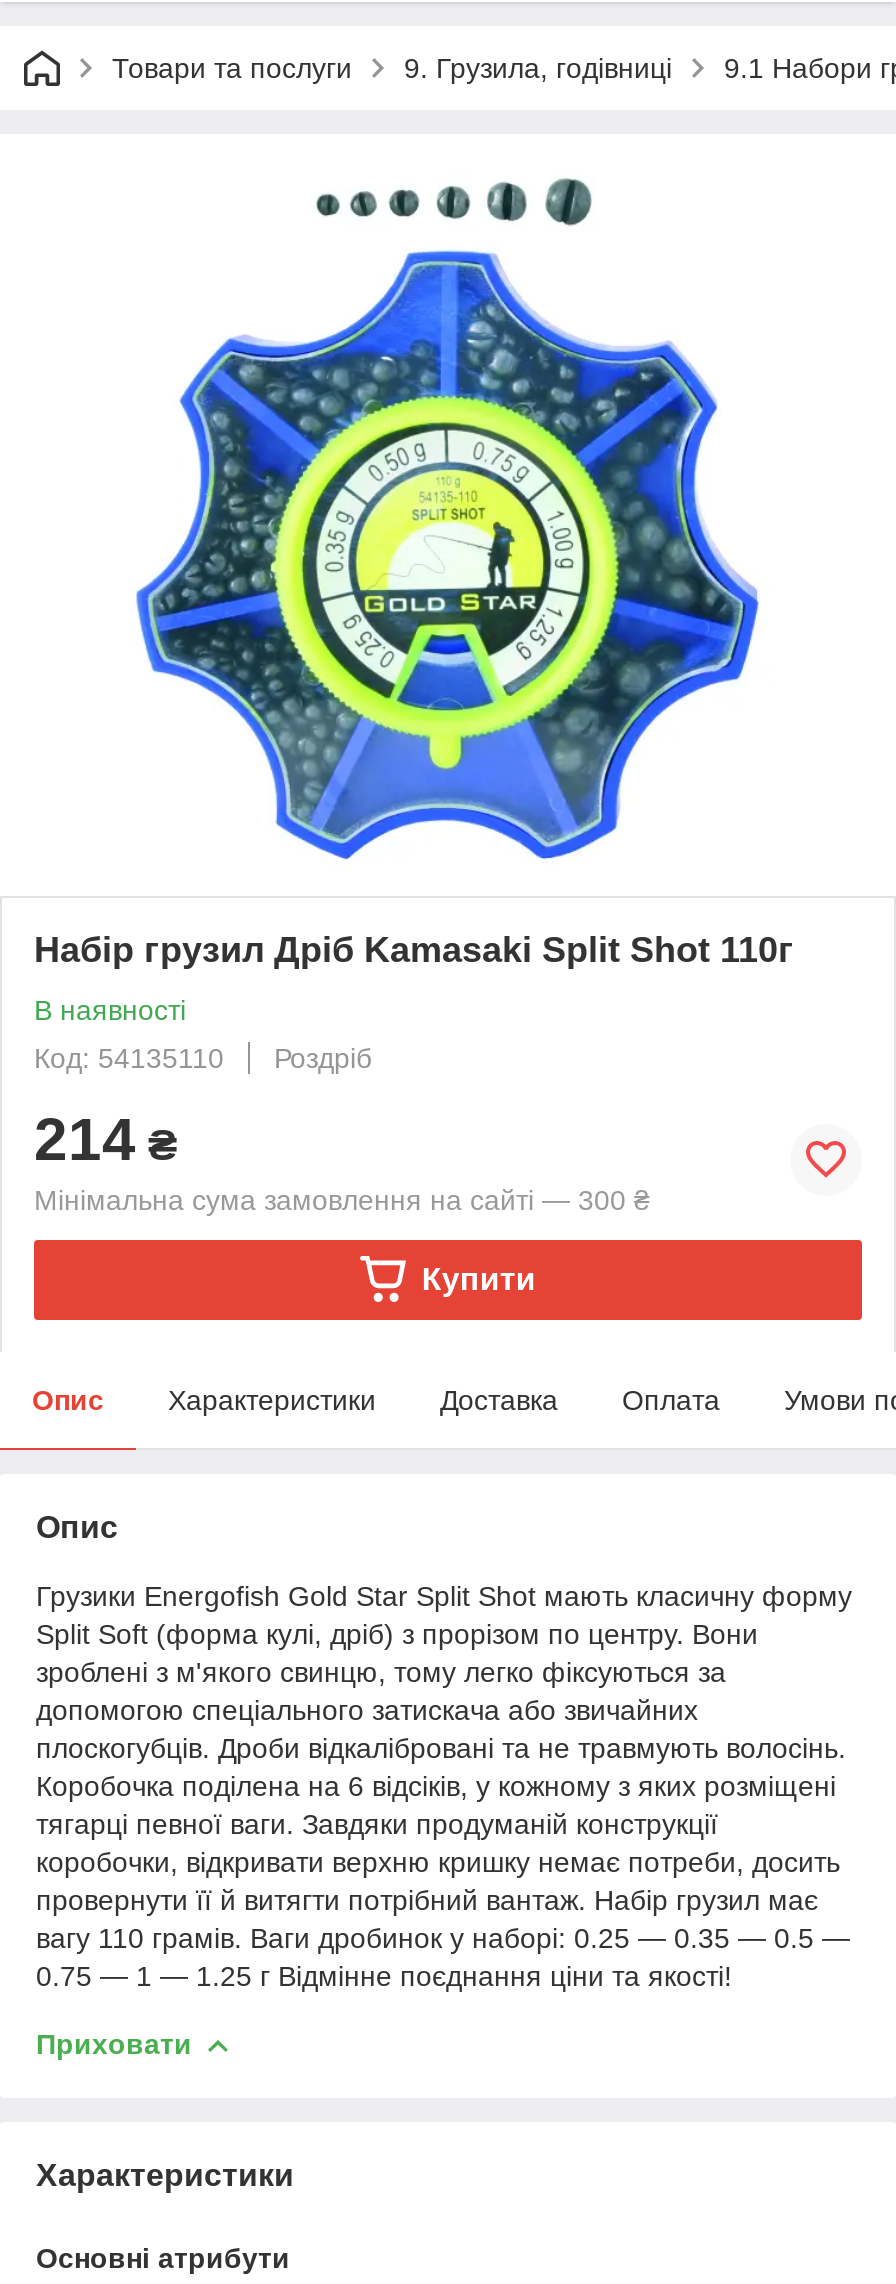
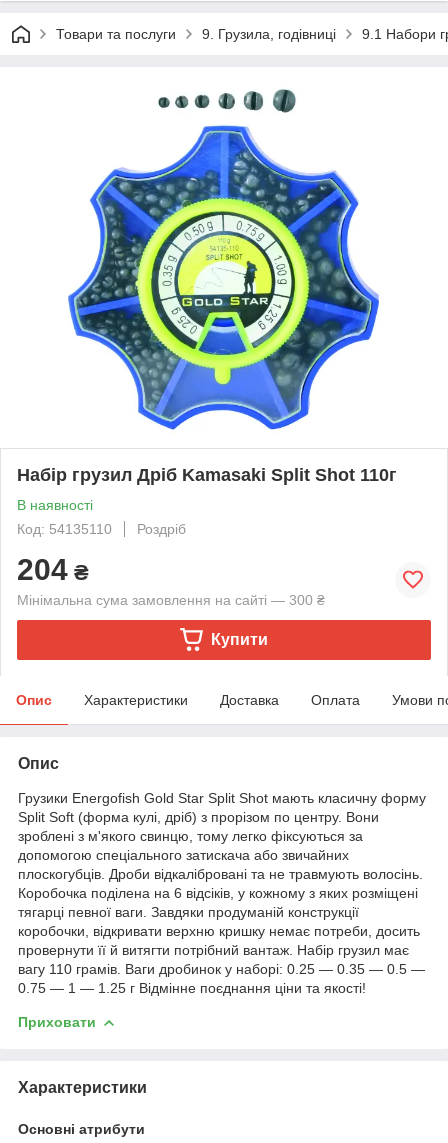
[34,1106,178,1172] 214 ₴ -> [17,553,89,586] 204 ₴

